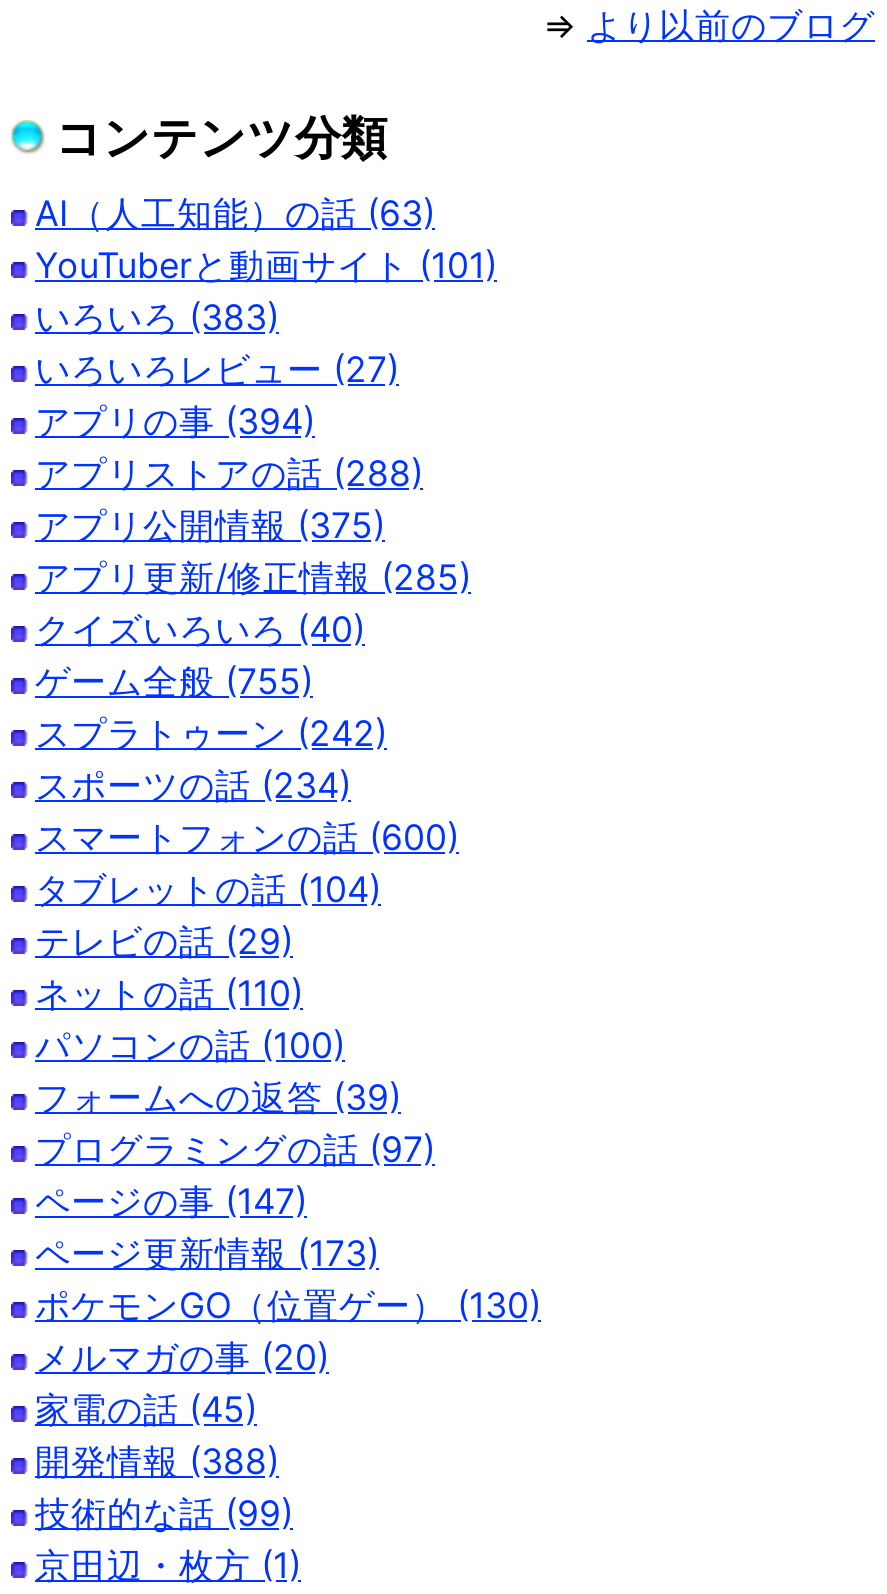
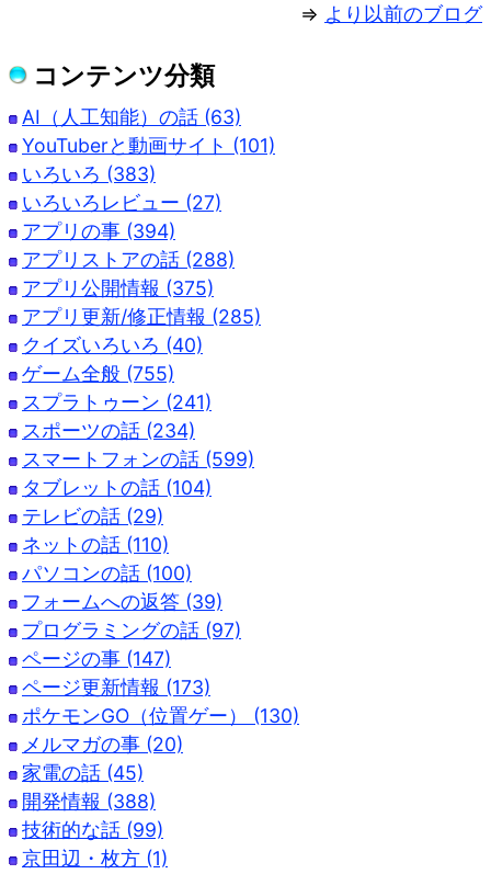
[35,712,387,754] スプラトゥーン (242) -> [22,391,212,414] スプラトゥーン (241)
[35,816,459,858] スマートフォンの話 (600) -> [22,448,254,471] スマートフォンの話 (599)

